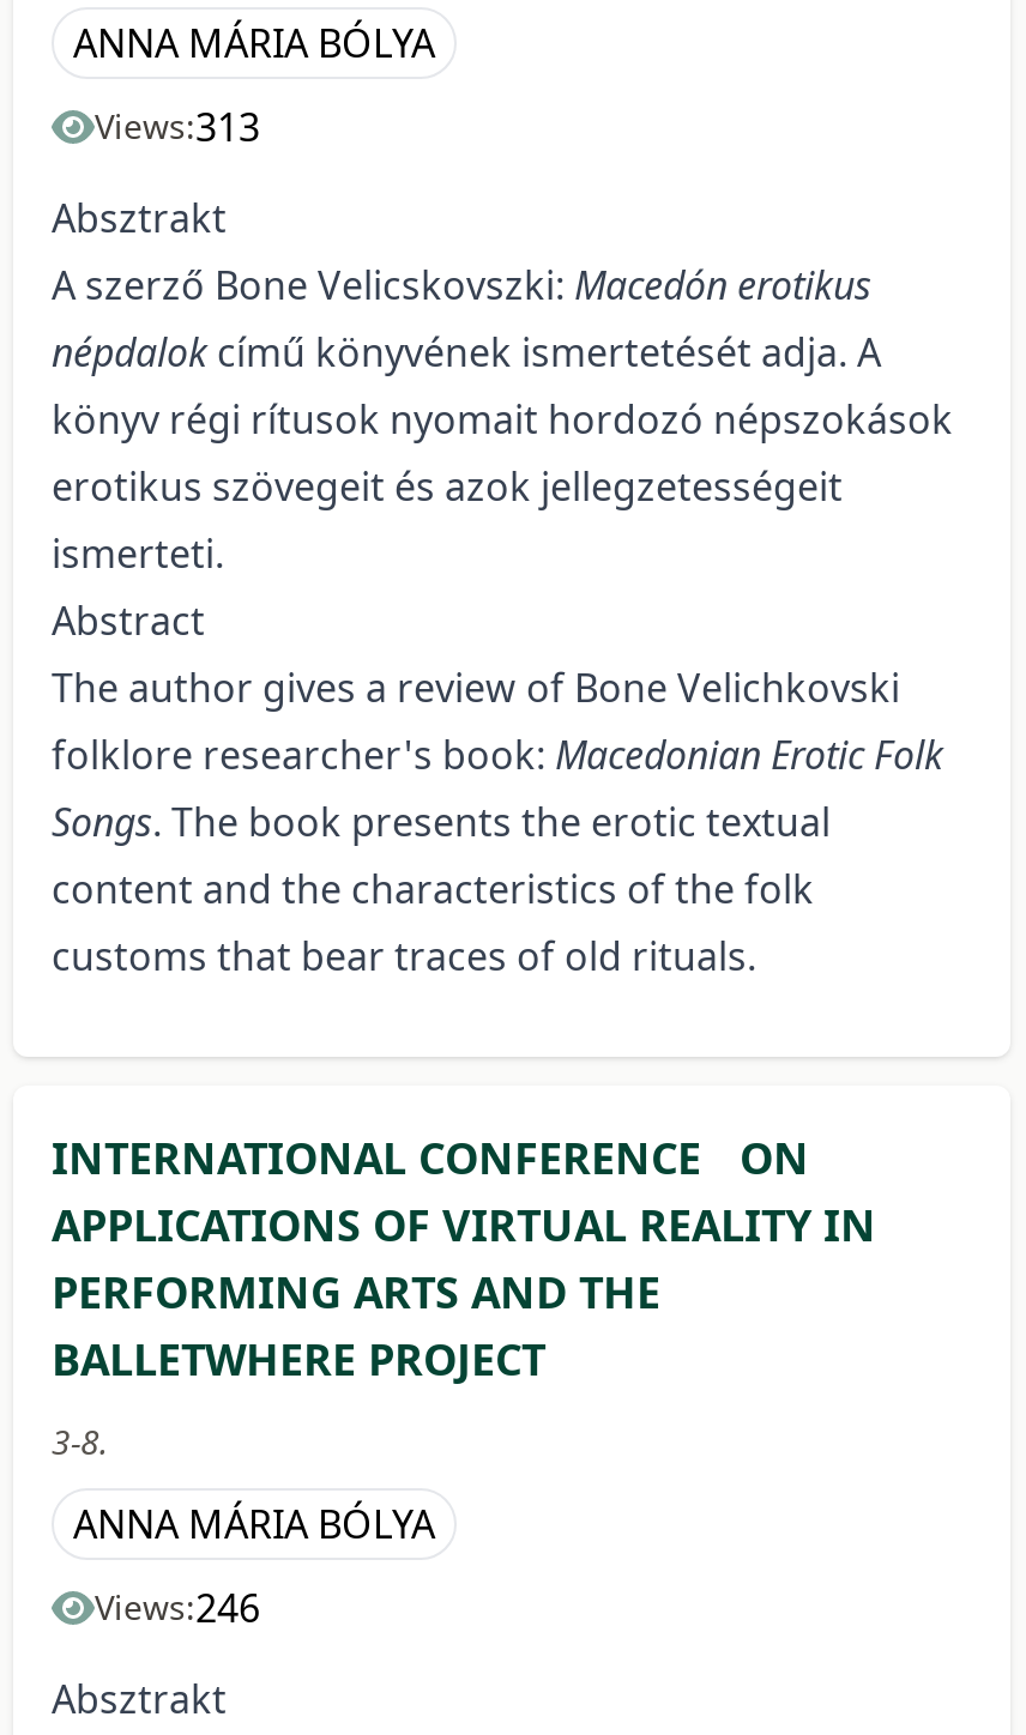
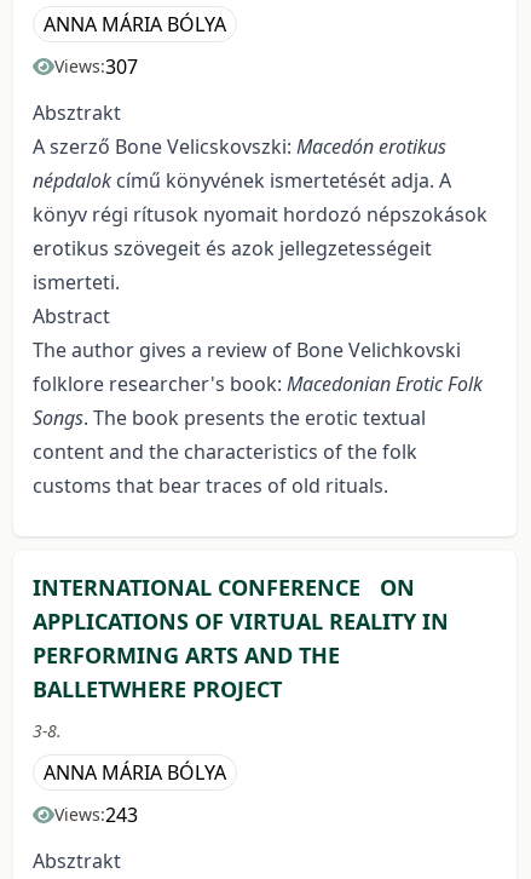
[95,101,260,154] Views:313 -> [54,54,138,80] Views:307
[95,1582,260,1635] Views:246 -> [54,802,138,828] Views:243

